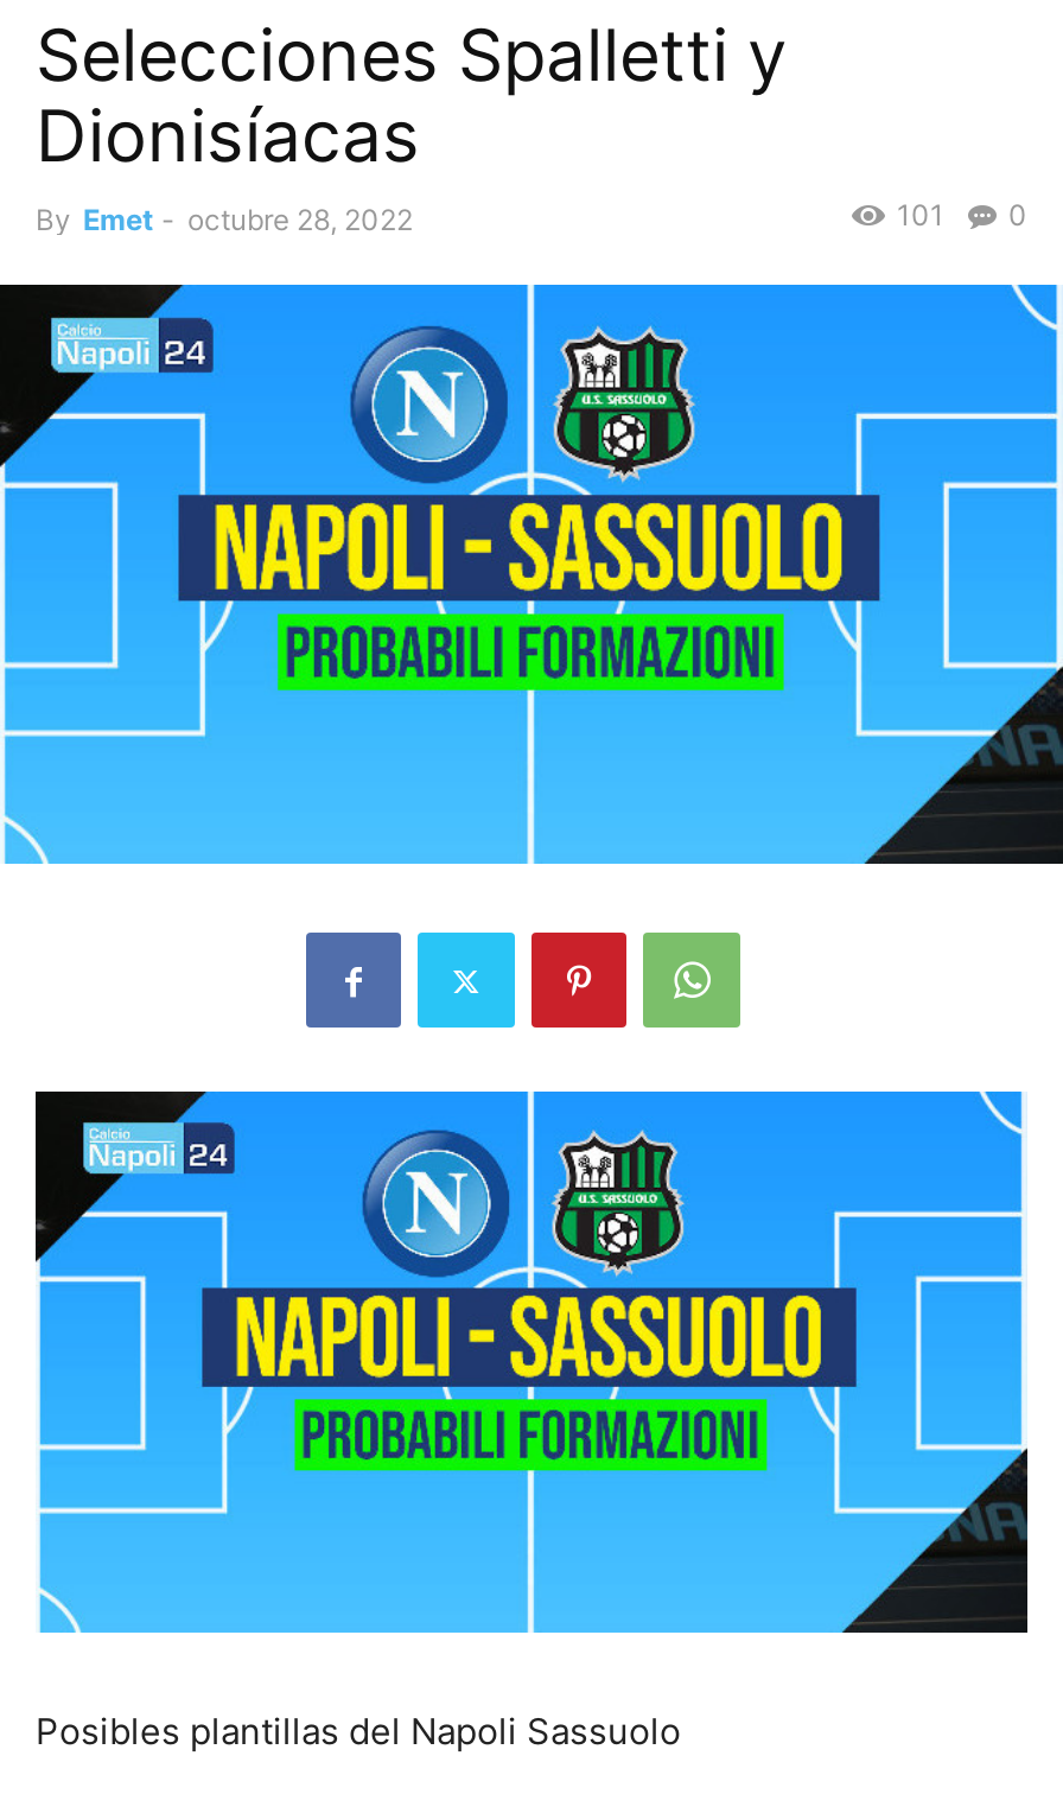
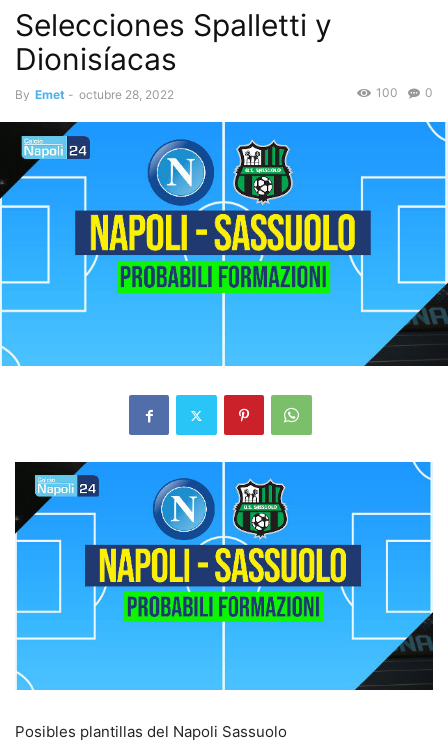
[897,197,1027,233] 101 0 -> [376,85,433,100] 100 0

